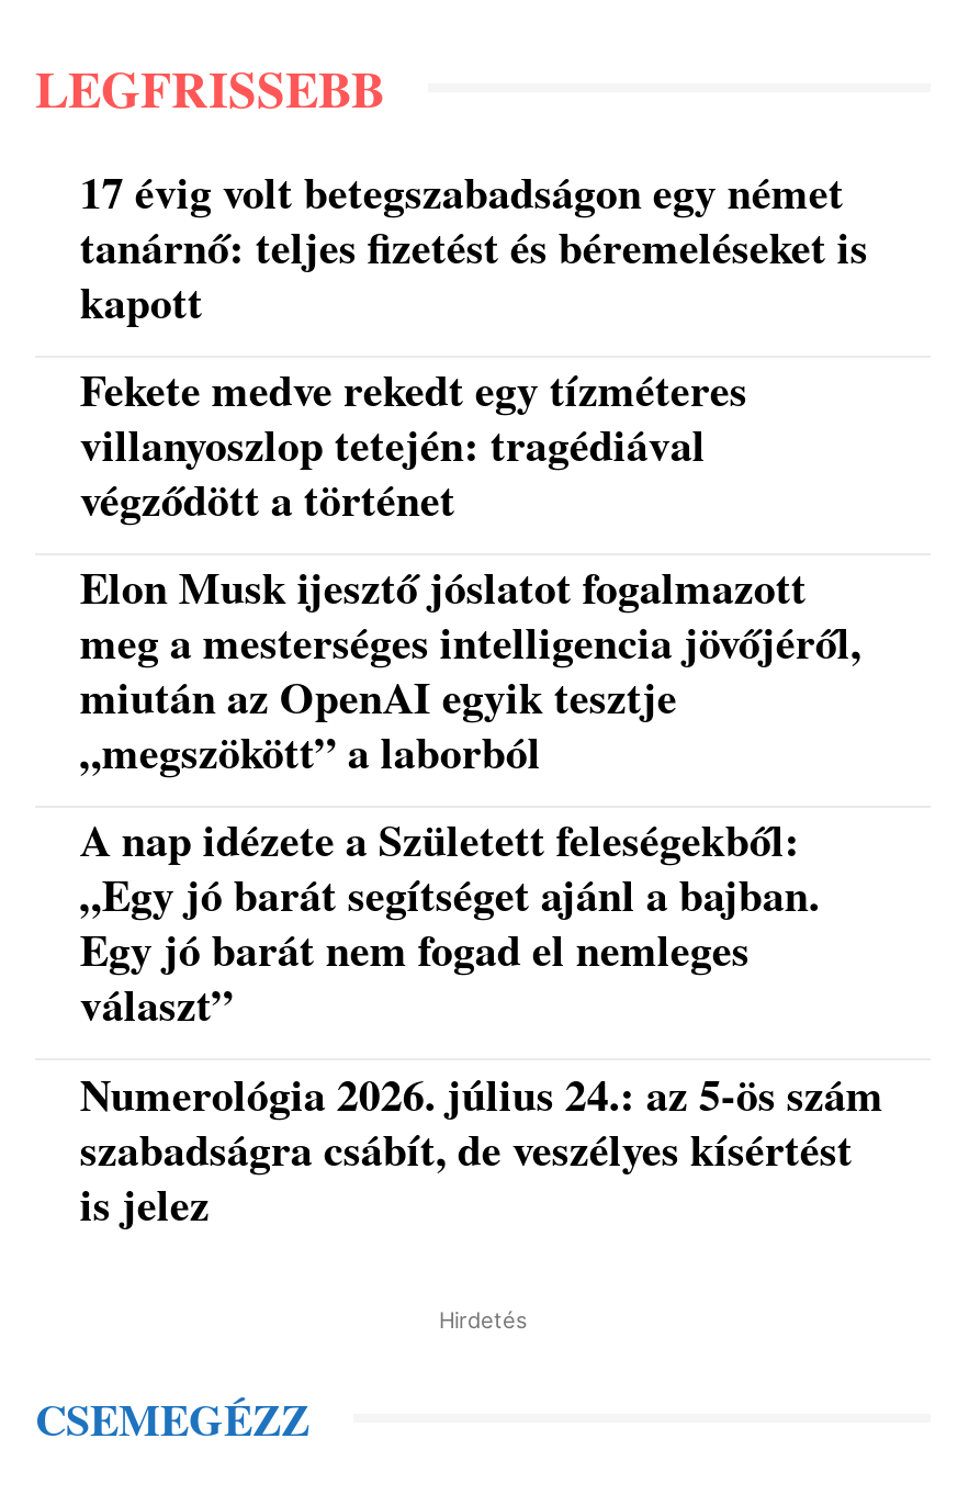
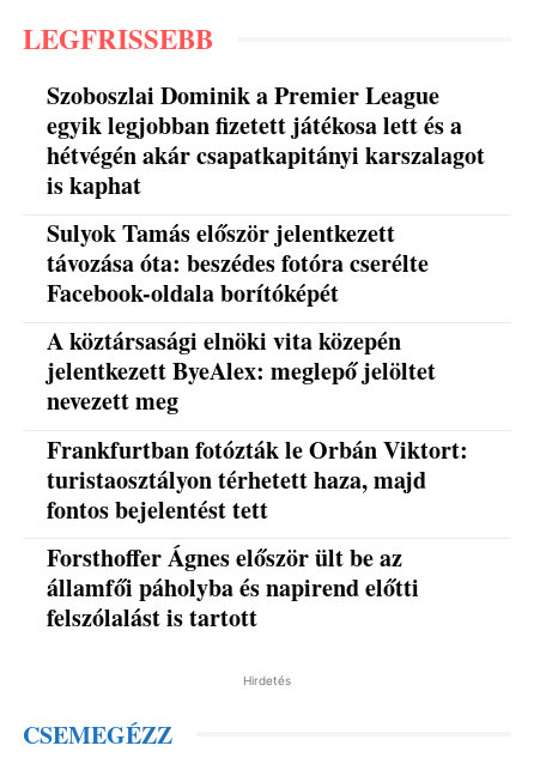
[80,160,883,1235] 17 évig volt betegszabadságon egy német | tanárnő: teljes fizetést és béremeléseket is | kapott | Fekete medve rekedt egy tízméteres | villanyoszlop tetején: tragédiával | végződött a történet | Elon Musk ijesztő jóslatot fogalmazott | meg a mesterséges intelligencia jövőjéről, | miután az OpenAI egyik tesztje | „megszökött” a laborból | A nap idézete a Született feleségekből: | „Egy jó barát segítséget ajánl a bajban. | Egy jó barát nem fogad el nemleges | választ” | Numerológia 2026. július 24.: az 5-ös szám | szabadságra csábít, de veszélyes kísértést | is jelez -> [47,78,485,634] Szoboszlai Dominik a Premier League | egyik legjobban fizetett játékosa lett és a | hétvégén akár csapatkapitányi karszalagot | is kaphat | Sulyok Tamás először jelentkezett | távozása óta: beszédes fotóra cserélte | Facebook-oldala borítóképét | A köztársasági elnöki vita közepén | jelentkezett ByeAlex: meglepő jelöltet | nevezett meg | Frankfurtban fotózták le Orbán Viktort: | turistaosztályon térhetett haza, majd | fontos bejelentést tett | Forsthoffer Ágnes először ült be az | államfői páholyba és napirend előtti | felszólalást is tartott

